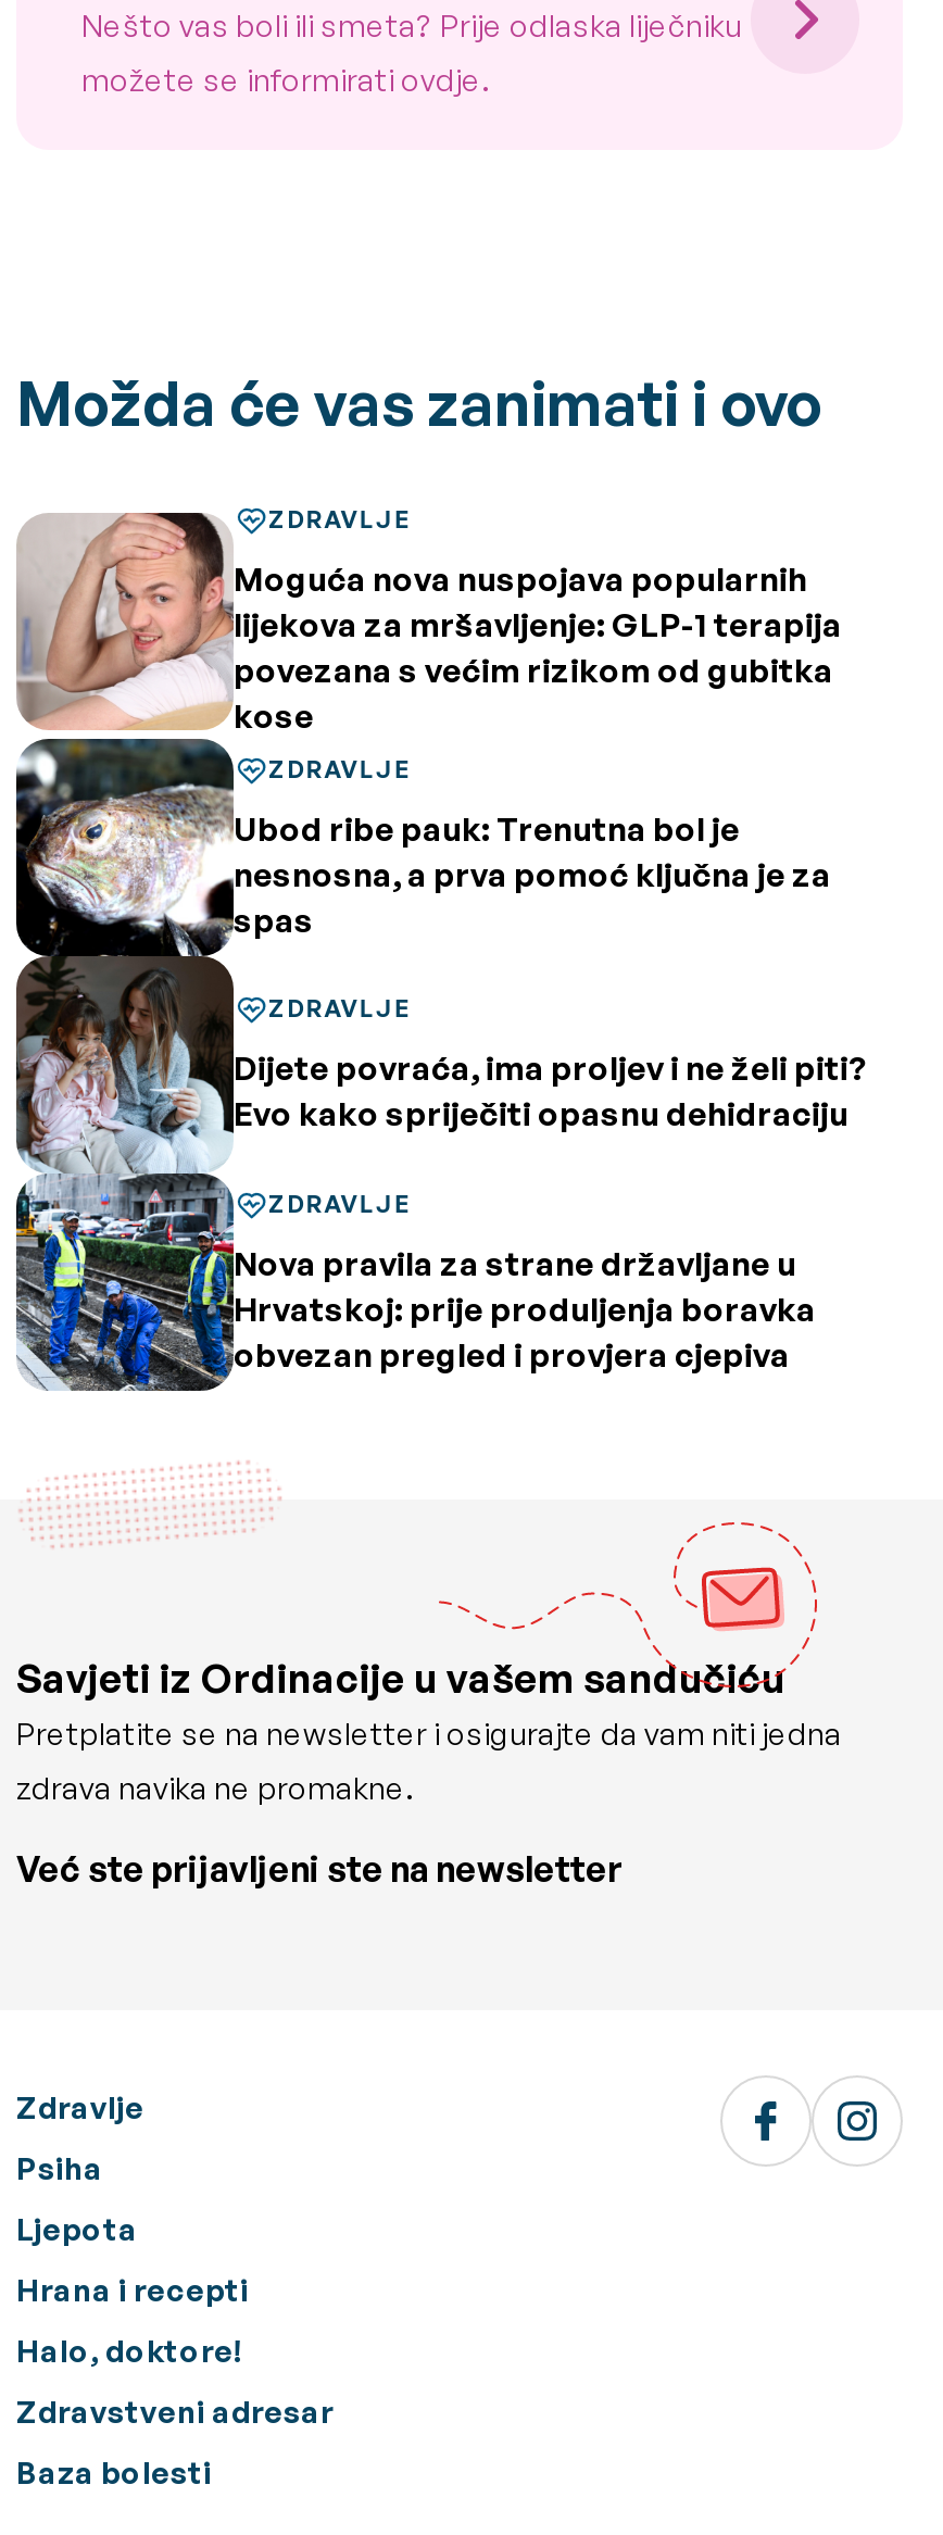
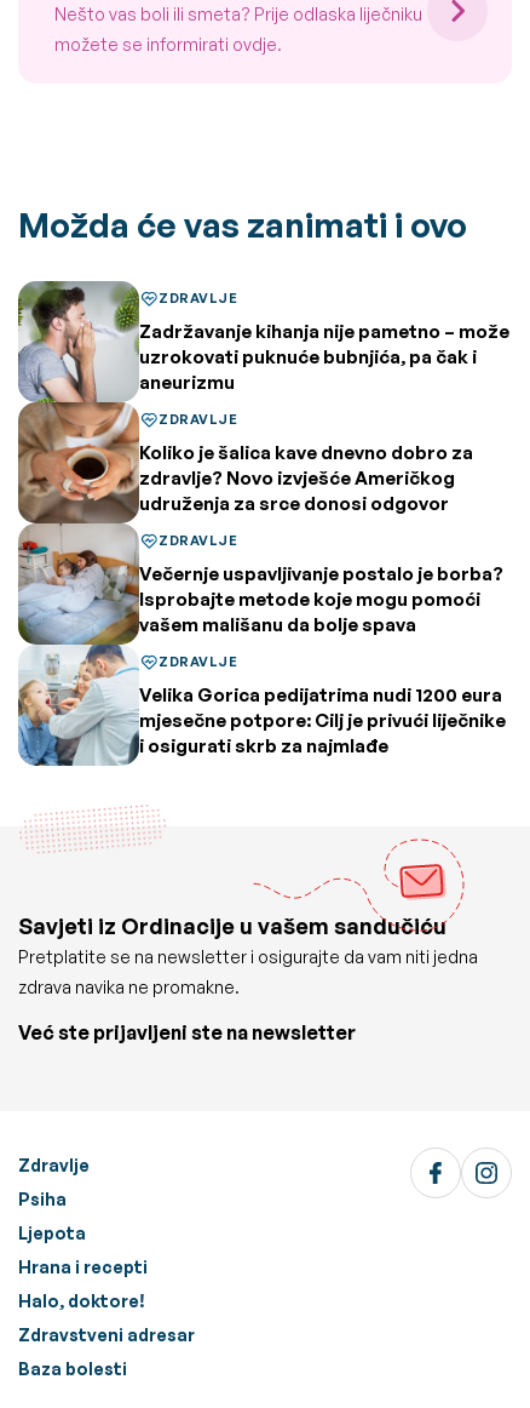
[14,504,842,1393] [image] | Moguća nova nuspojava popularnih | lijekova za mršavljenje: GLP-1 terapija | povezana s većim rizikom od gubitka | kose -> [17,280,509,767] [image] | Zadržavanje kihanja nije pametno – može | uzrokovati puknuće bubnjića, pa čak i | aneurizmu
[234,807,831,940] Ubod ribe pauk: Trenutna bol je | nesnosna, a prva pomoć ključna je za | spas -> [139,440,473,514] Koliko je šalica kave dnevno dobro za | zdravlje? Novo izvješće Američkog | udruženja za srce donosi odgovor
[234,1047,868,1134] Dijete povraća, ima proljev i ne želi piti? | Evo kako spriječiti opasnu dehidraciju -> [139,562,503,636] Večernje uspavljivanje postalo je borba? | Isprobajte metode koje mogu pomoći | vašem mališanu da bolje spava
[234,1242,816,1375] Nova pravila za strane državljane u | Hrvatskoj: prije produljenja boravka | obvezan pregled i provjera cjepiva -> [139,683,506,757] Velika Gorica pedijatrima nudi 1200 eura | mjesečne potpore: Cilj je privući liječnike | i osigurati skrb za najmlađe

